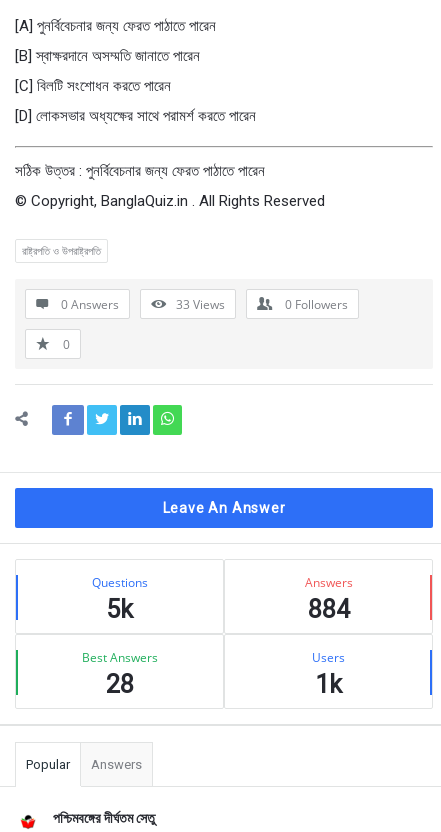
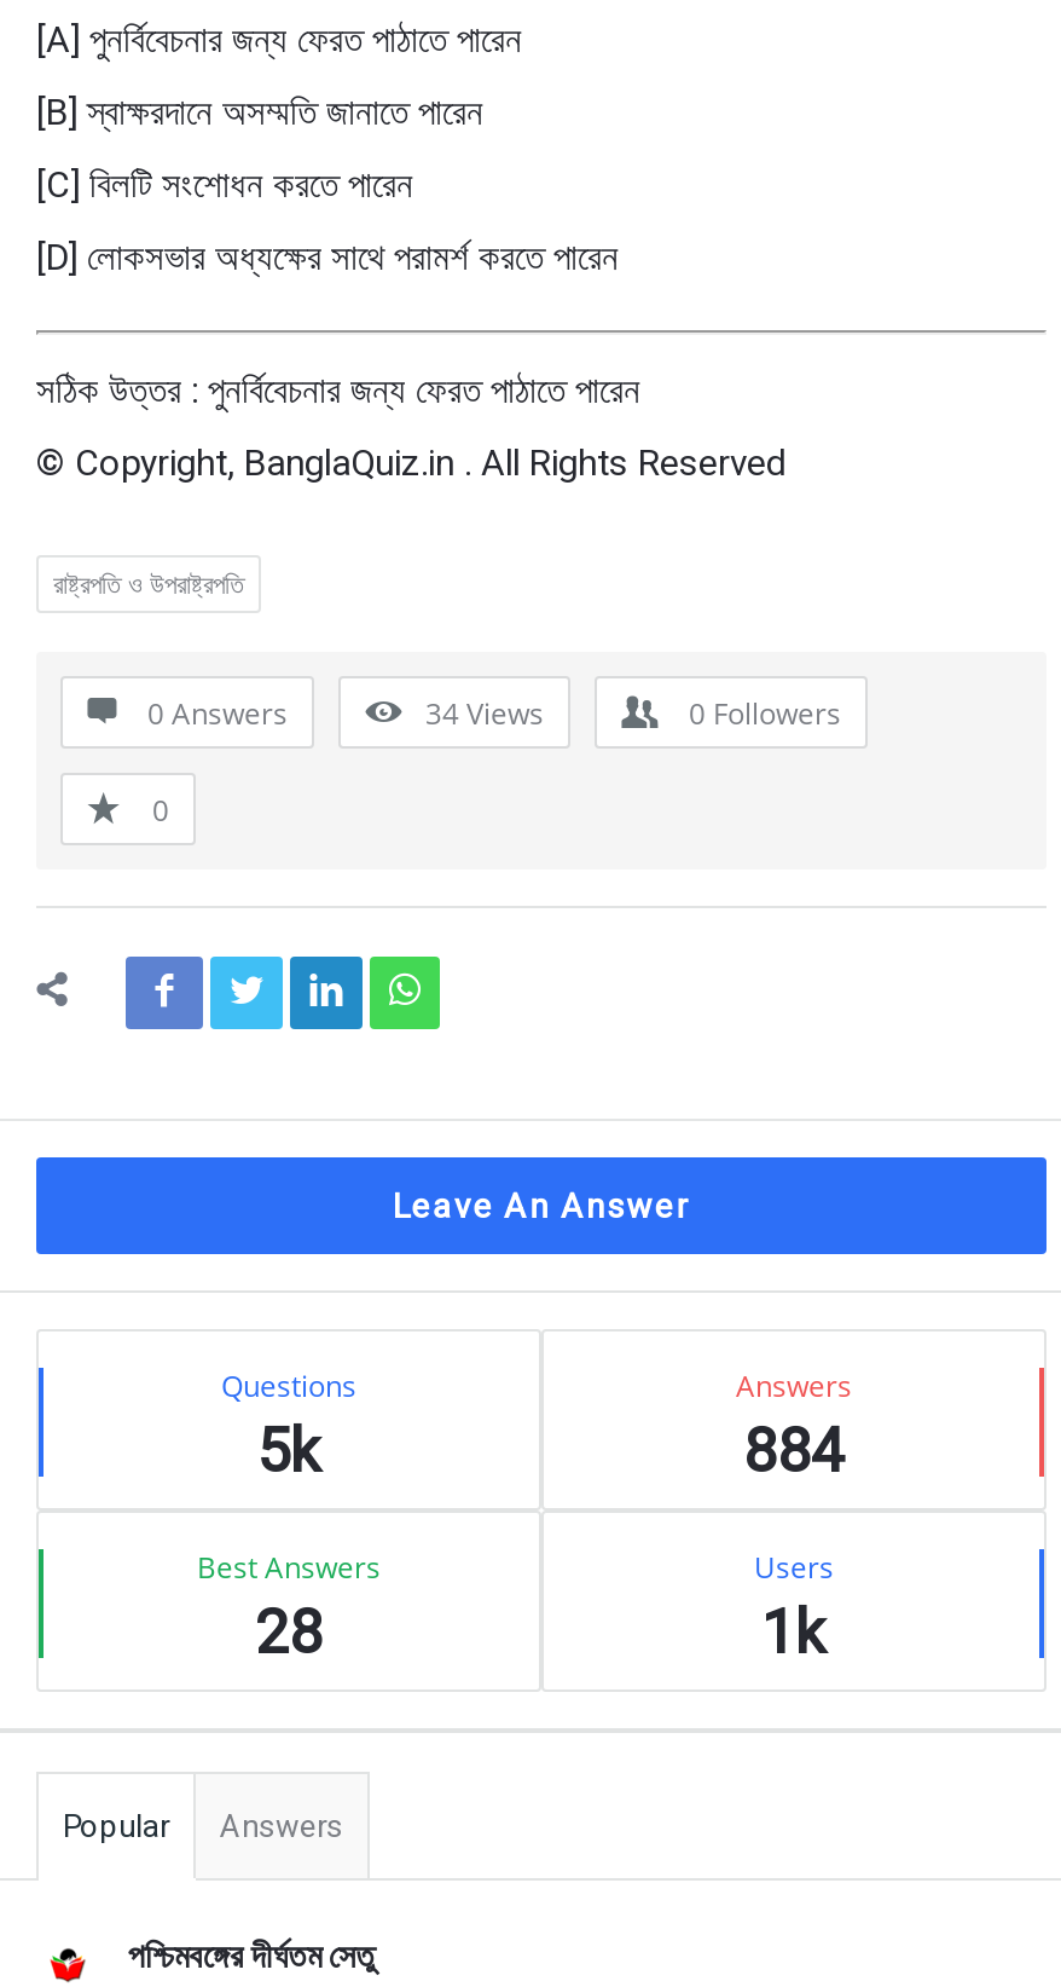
[176,295,225,312] 33 Views -> [425,692,544,733] 34 Views

